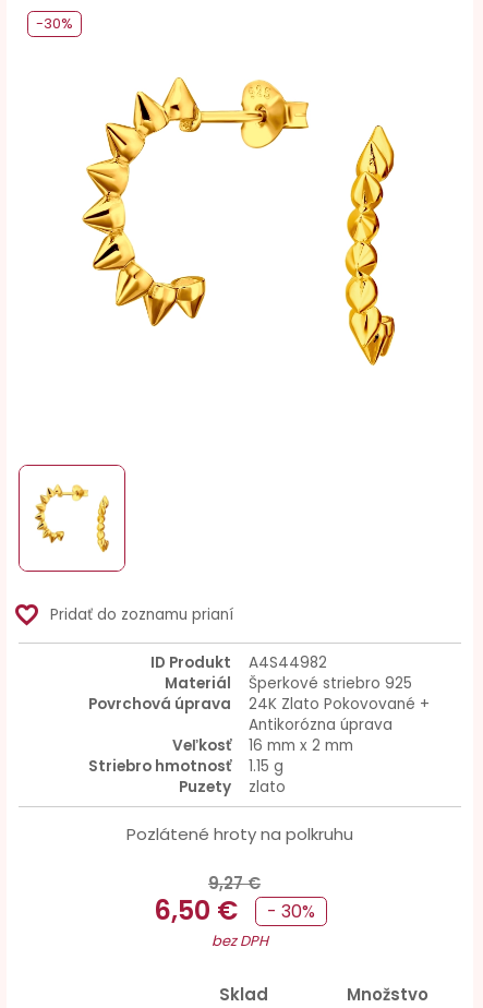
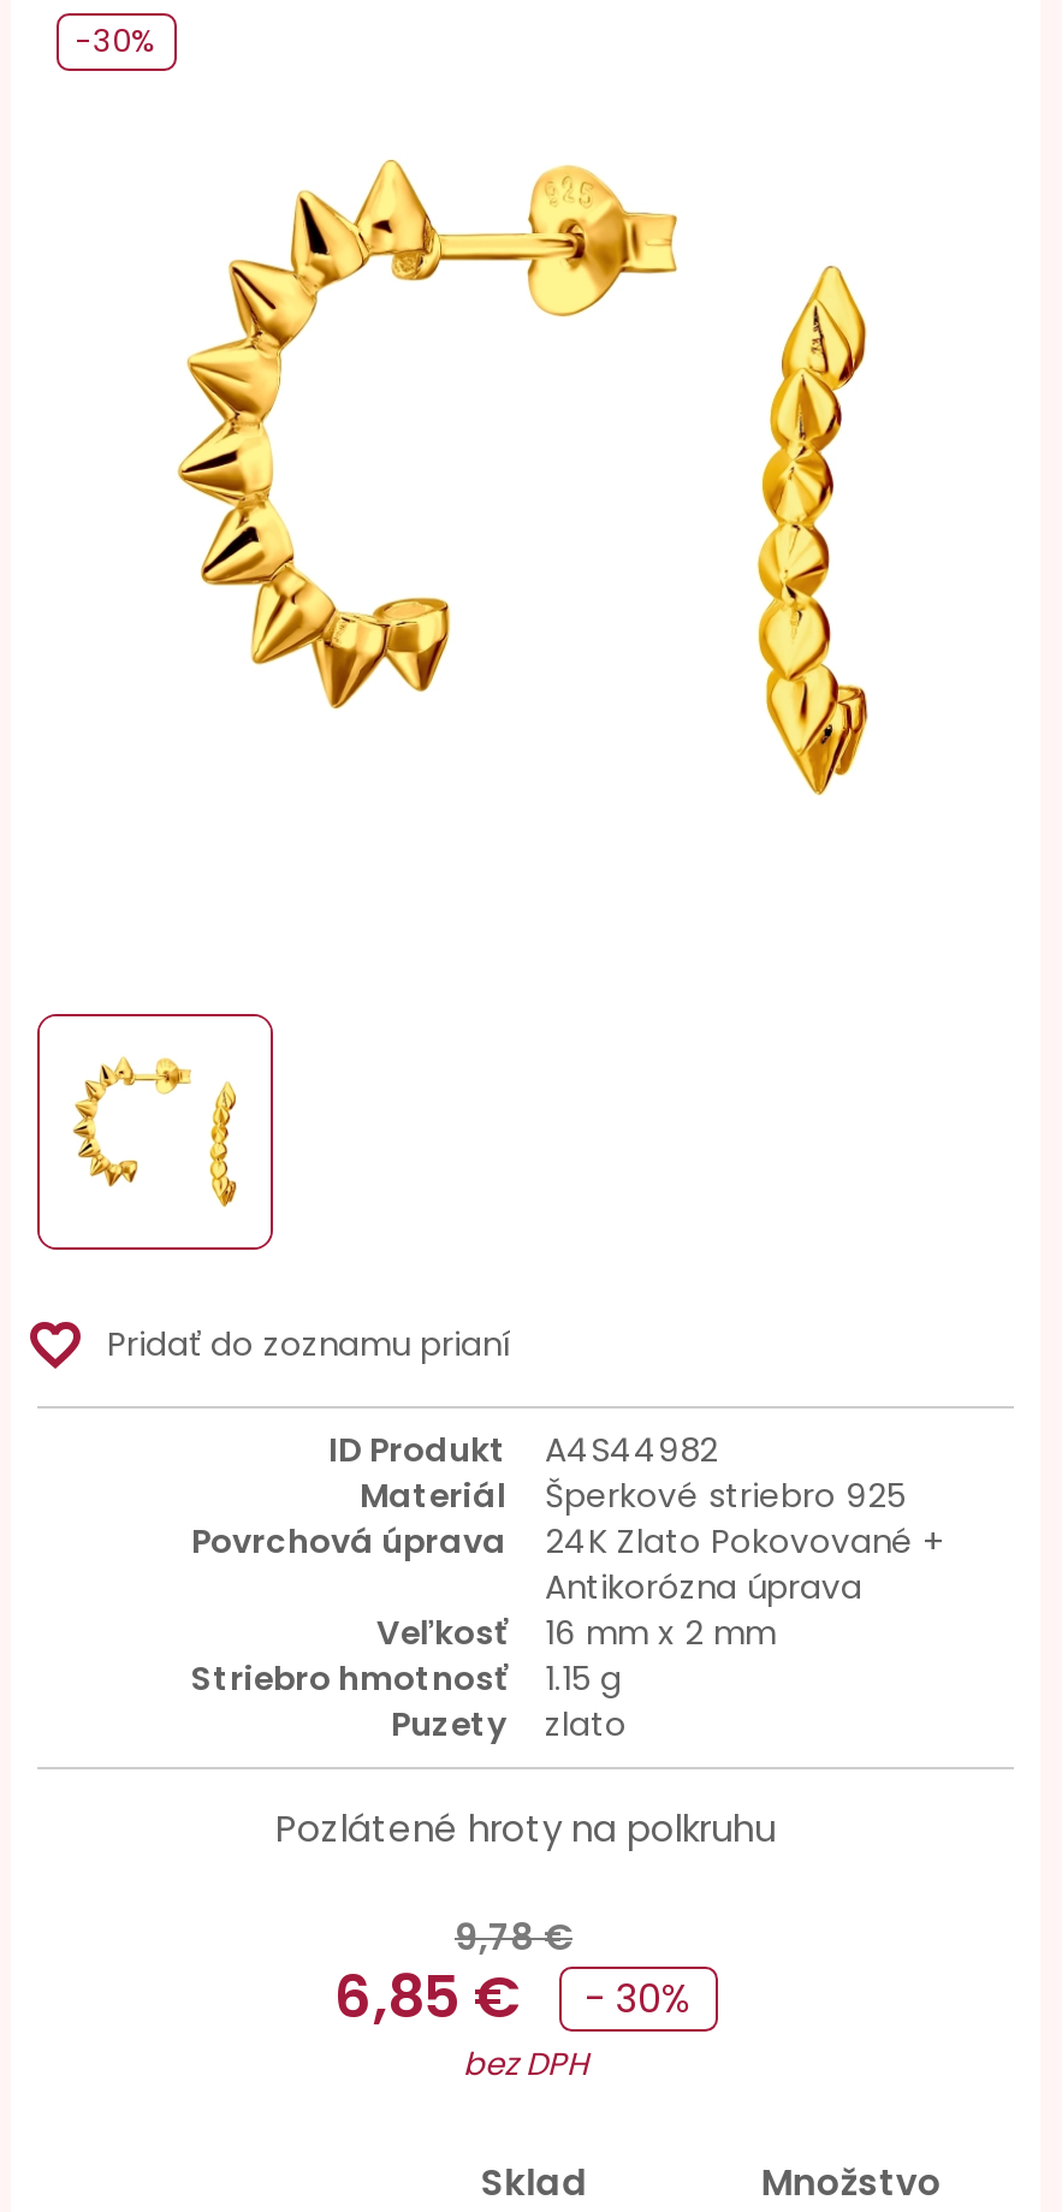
[208,872,261,895] 9,27 € -> [455,1911,572,1962] 9,78 €
[153,892,315,928] 6,50 € - 30% -> [334,1957,690,2036] 6,85 € - 30%

